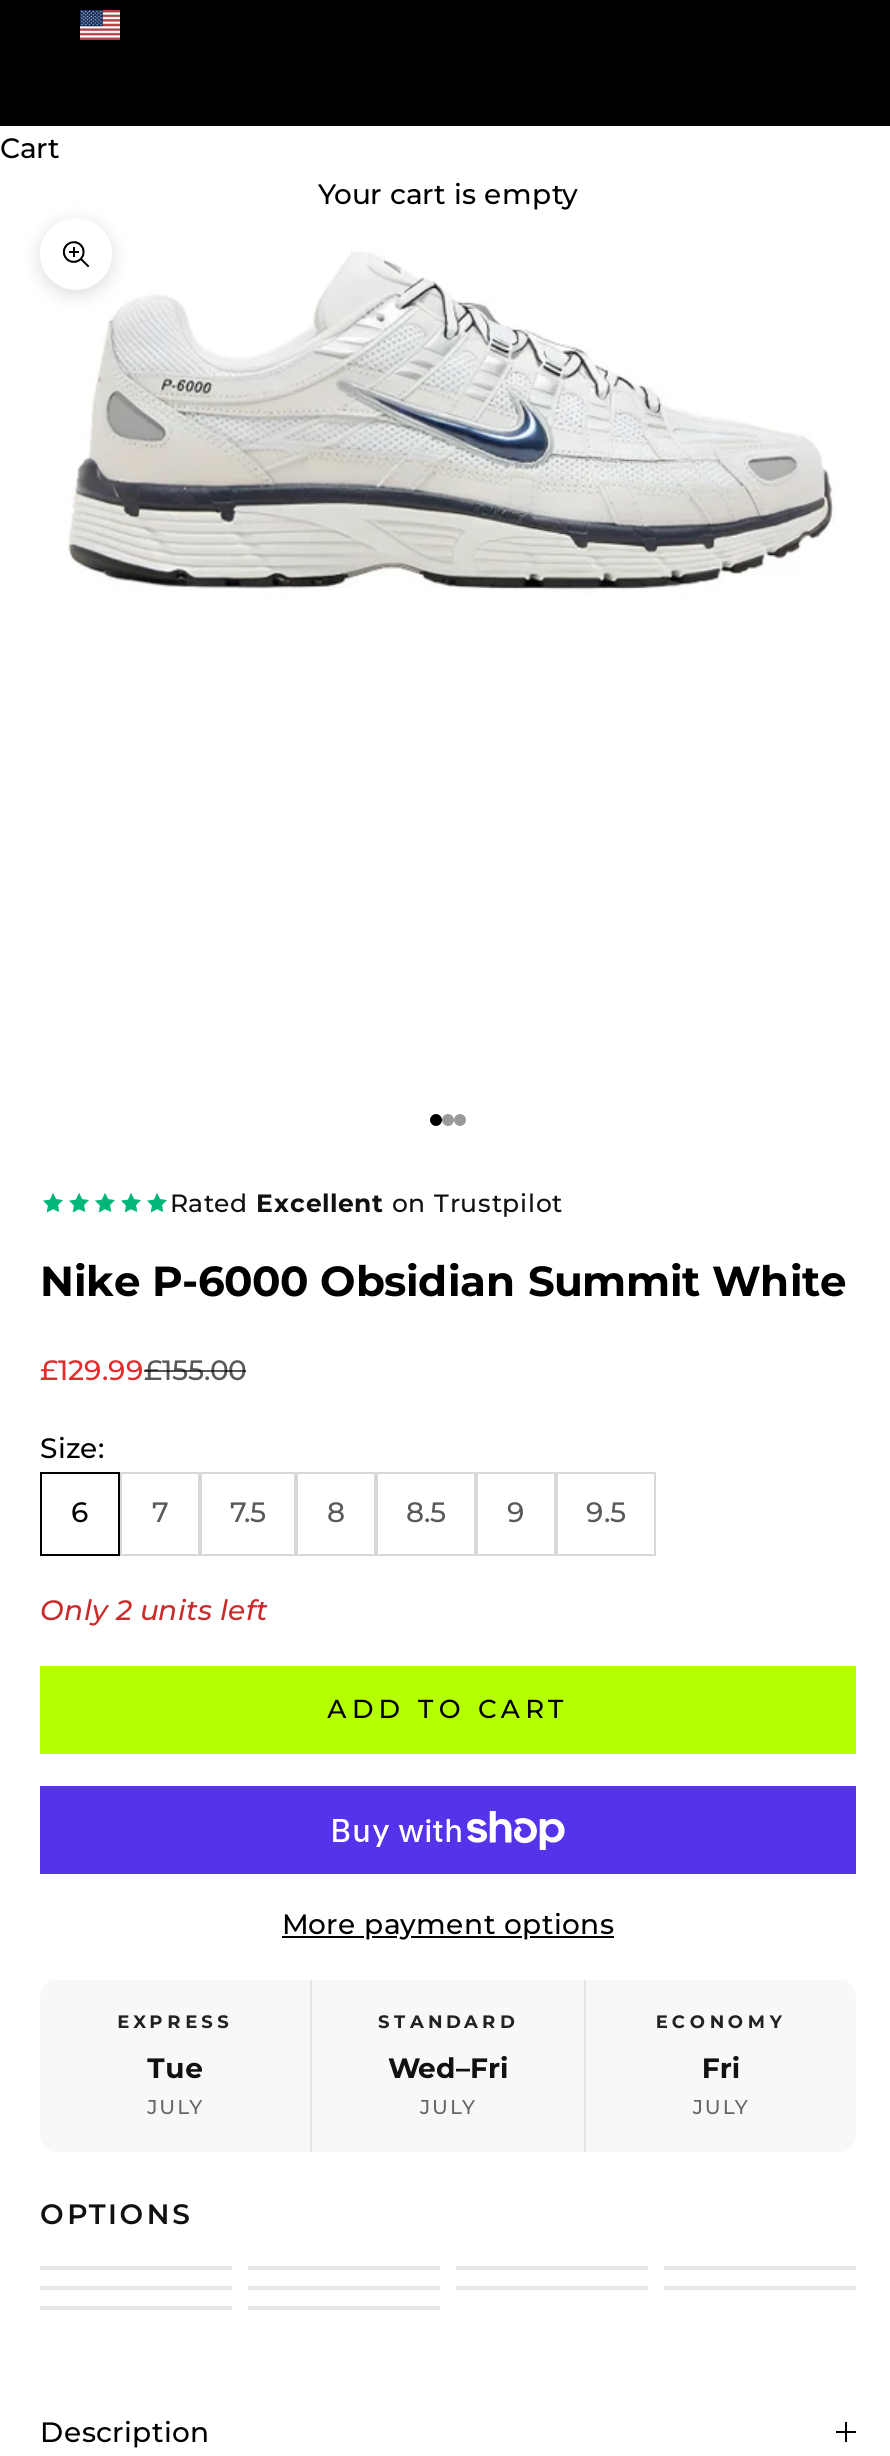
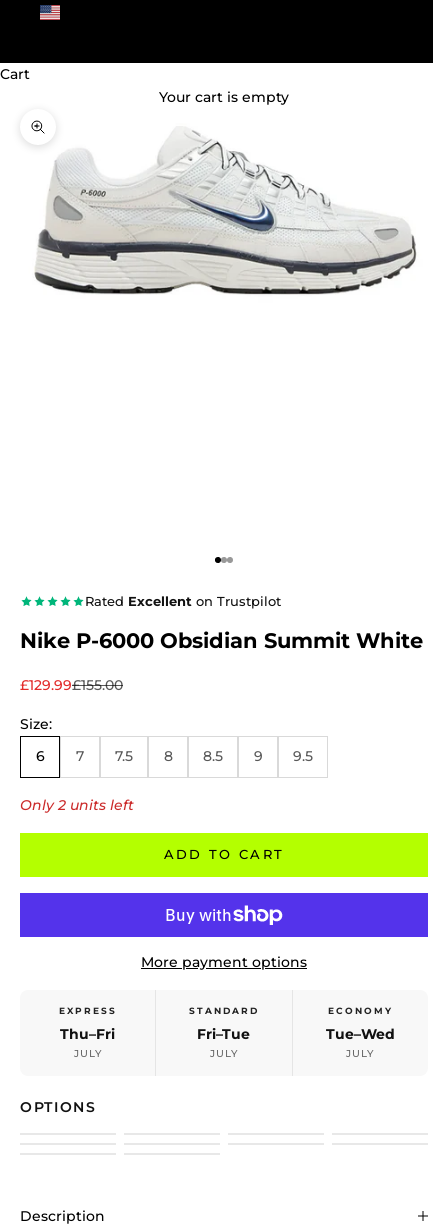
[147,2049,203,2085] Tue -> [60,1025,115,1043] Thu–Fri
[388,2049,508,2085] Wed–Fri -> [197,1025,250,1043] Fri–Tue
[702,2049,740,2085] Fri -> [326,1025,395,1043] Tue–Wed

